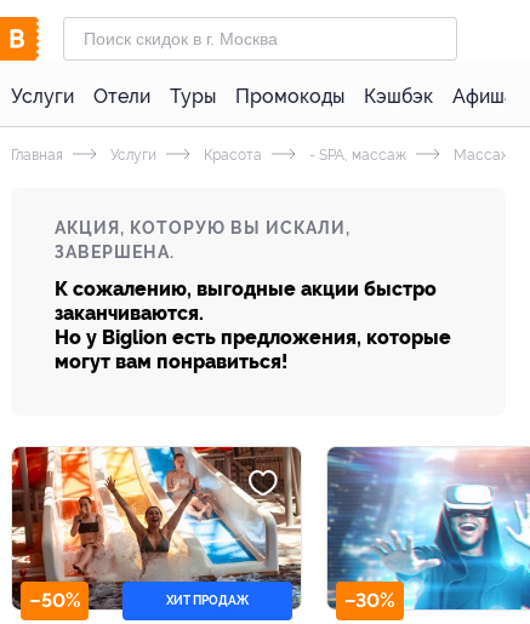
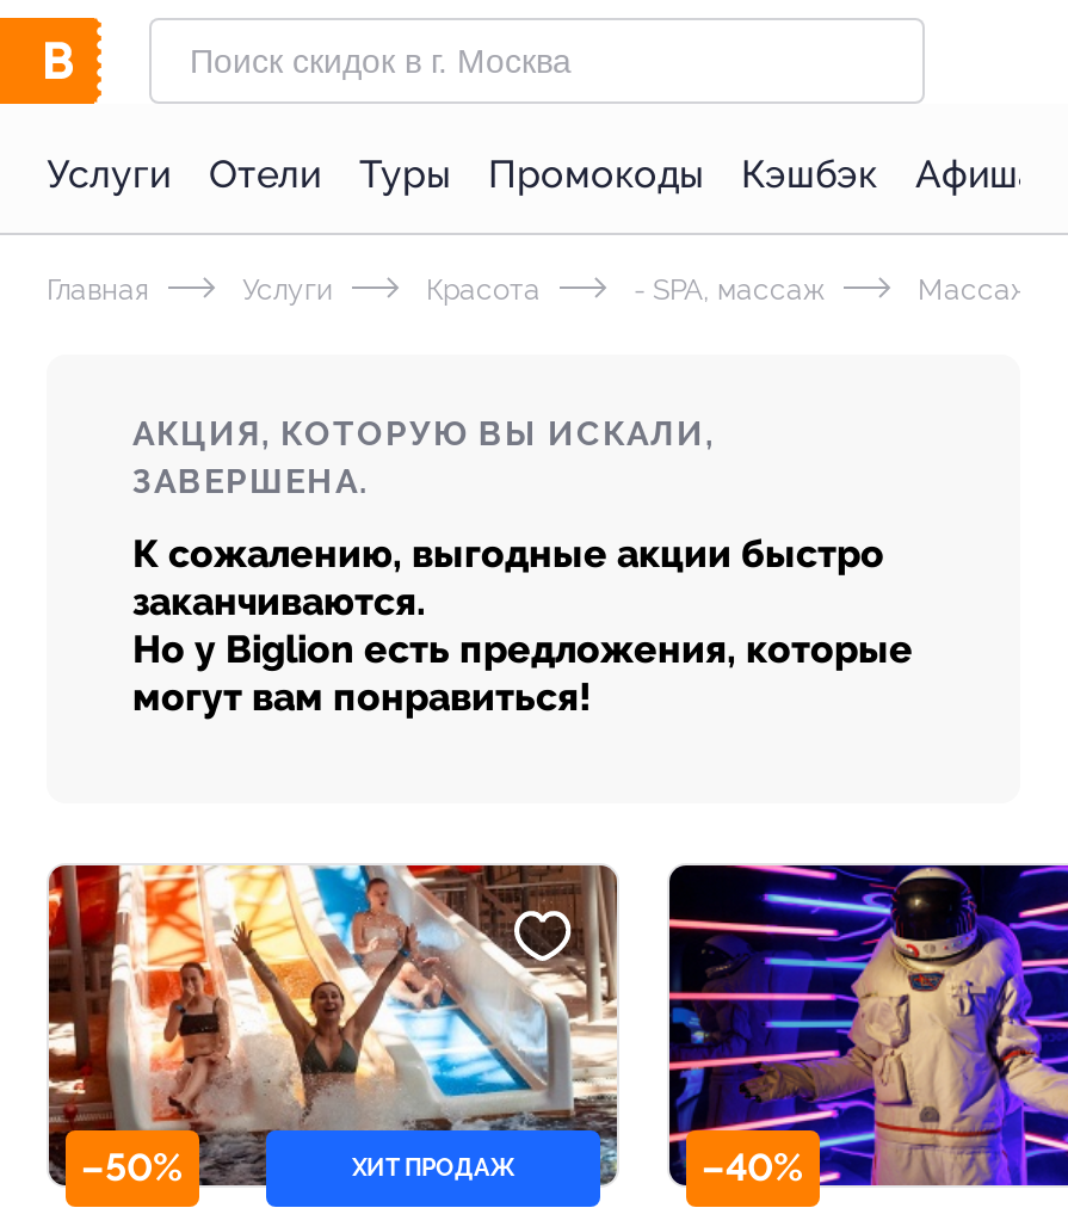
[326,446,526,612] [image] | –30% -> [667,863,1061,1190] [image] | –40%

